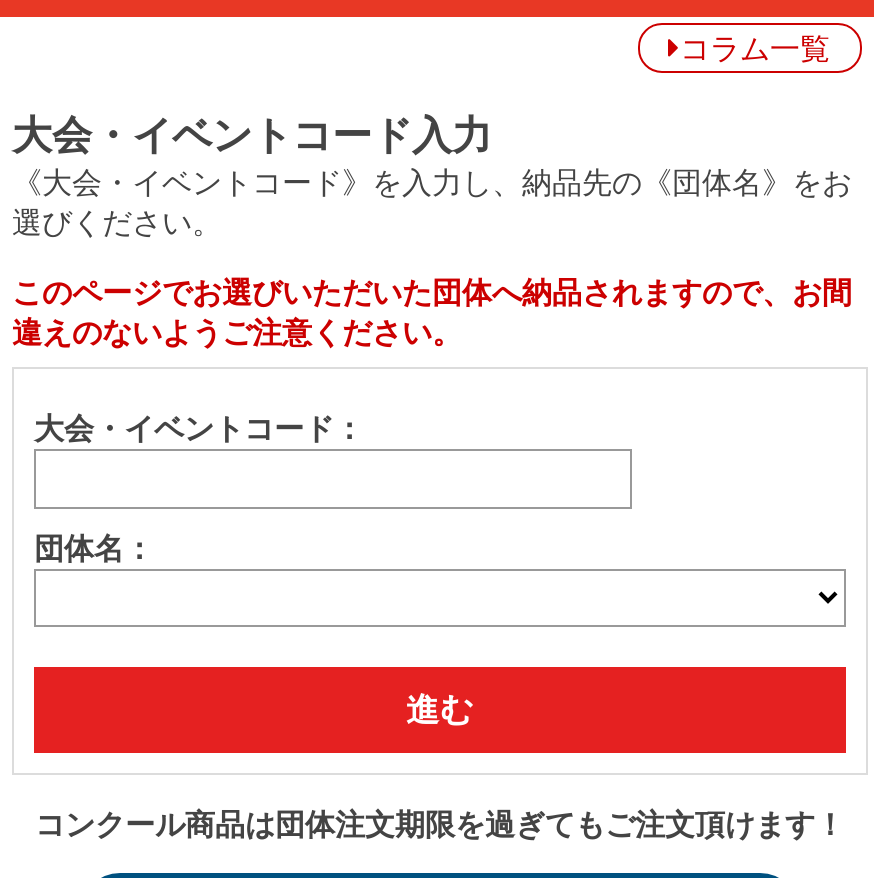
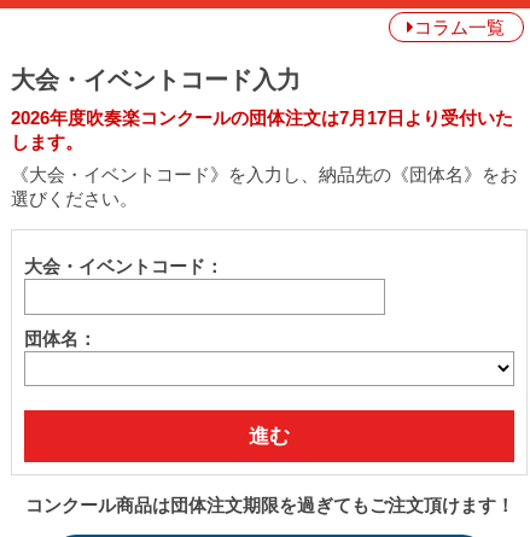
none -> [11,107,513,152] 2026年度吹奏楽コンクールの団体注文は7月17日より受付いた | します。
moved [12,165,852,239] -> [11,164,518,209]: 《大会・イベントコード》を入力し、納品先の《団体名》をお | 選びください。
[12,275,852,349] このページでお選びいただいた団体へ納品されますので、お間 | 違えのないようご注意ください。 -> none

